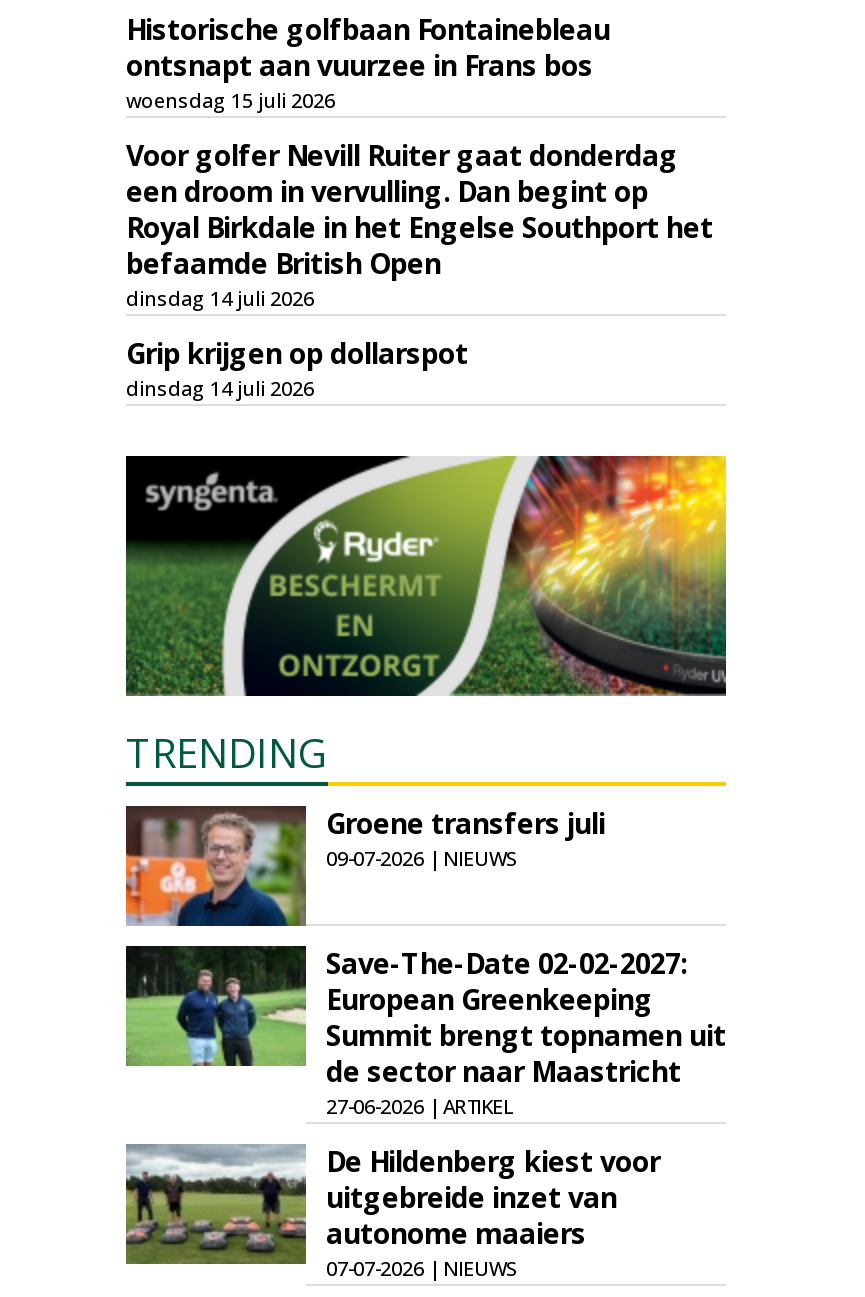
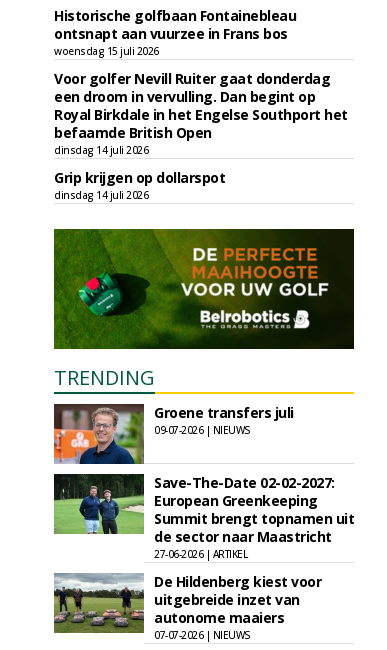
[124,454,728,698] [image] -> [53,228,355,350] [image]

